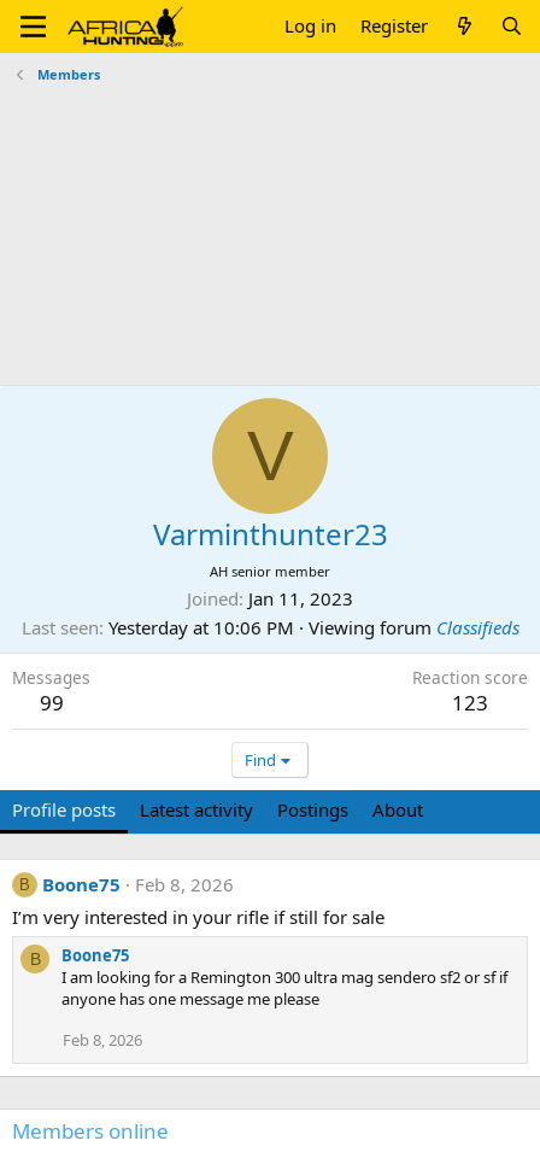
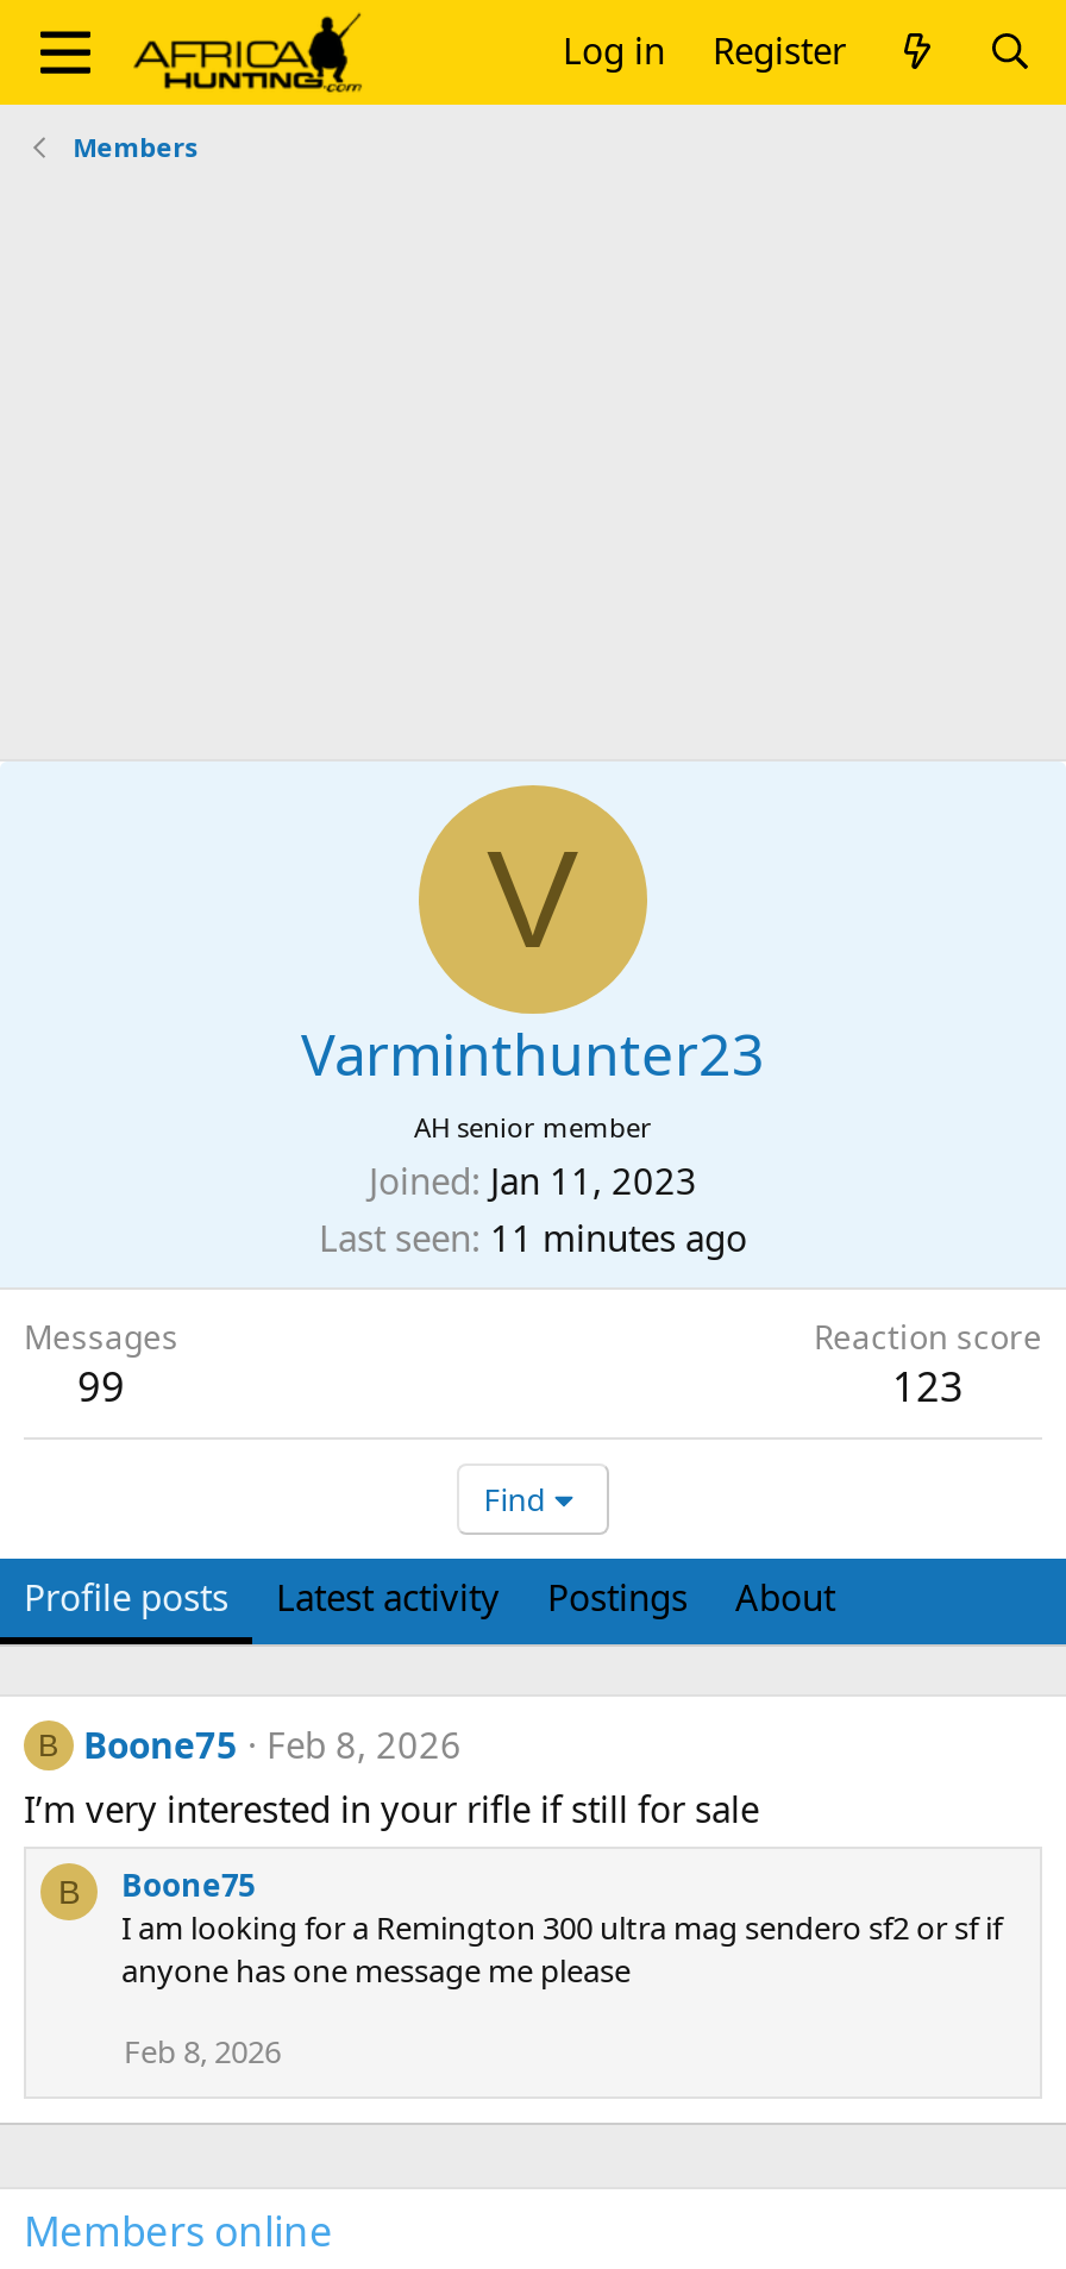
[21,615,519,639] Last seen Yesterday at 10:06 PM · Viewing forum Classifieds -> [319,1214,747,1261] Last seen 11 minutes ago

